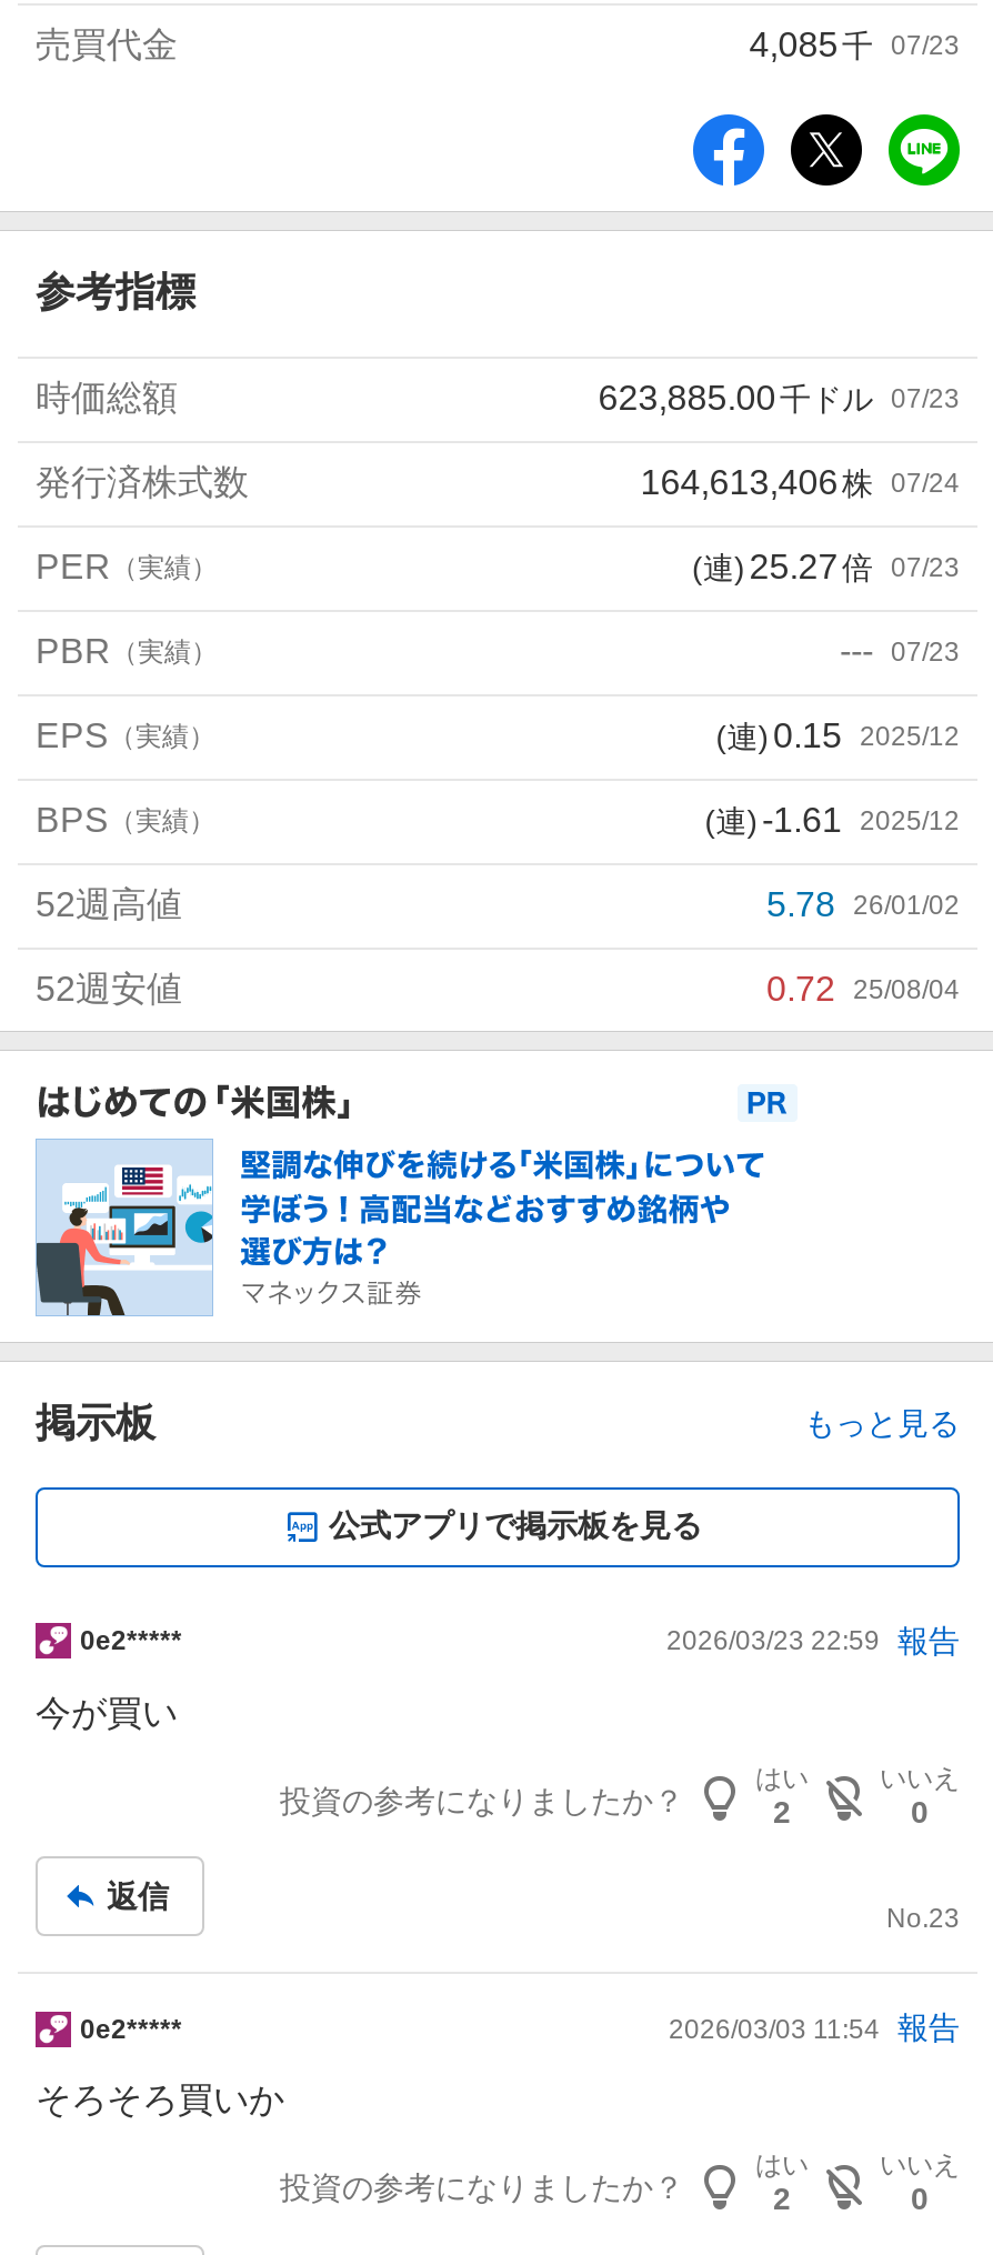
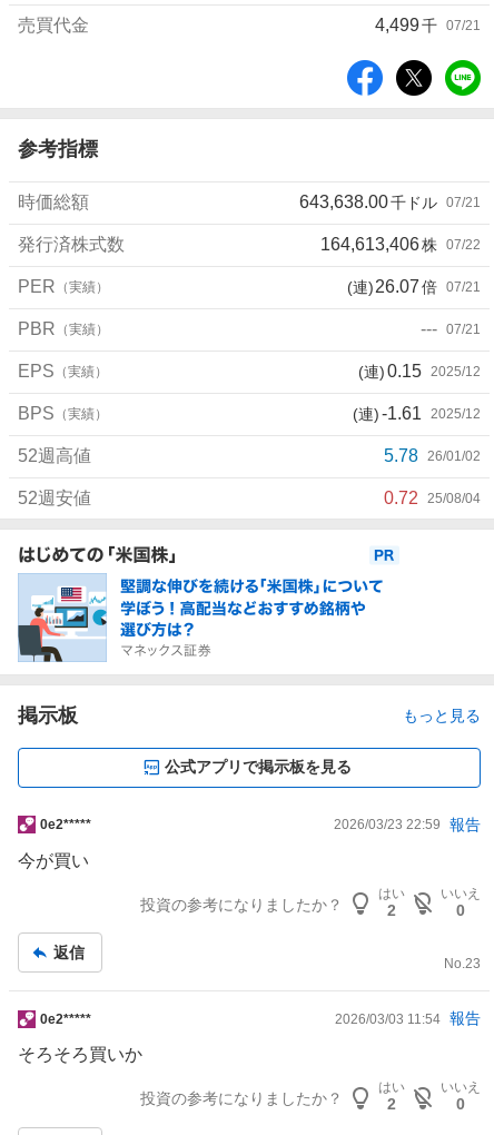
[749,25,960,62] 4,085 千 07/23 -> [375,15,481,34] 4,499 千 07/21
[598,378,960,416] 623,885.00 千ドル 07/23 -> [300,192,481,211] 643,638.00 千ドル 07/21
[640,462,960,500] 164,613,406 株 07/24 -> [321,234,481,253] 164,613,406 株 07/22
[692,547,960,585] (連) 25.27 倍 07/23 -> [347,277,481,296] (連) 26.07 倍 07/21
[840,631,960,669] --- 07/23 -> [421,319,481,338] --- 07/21

